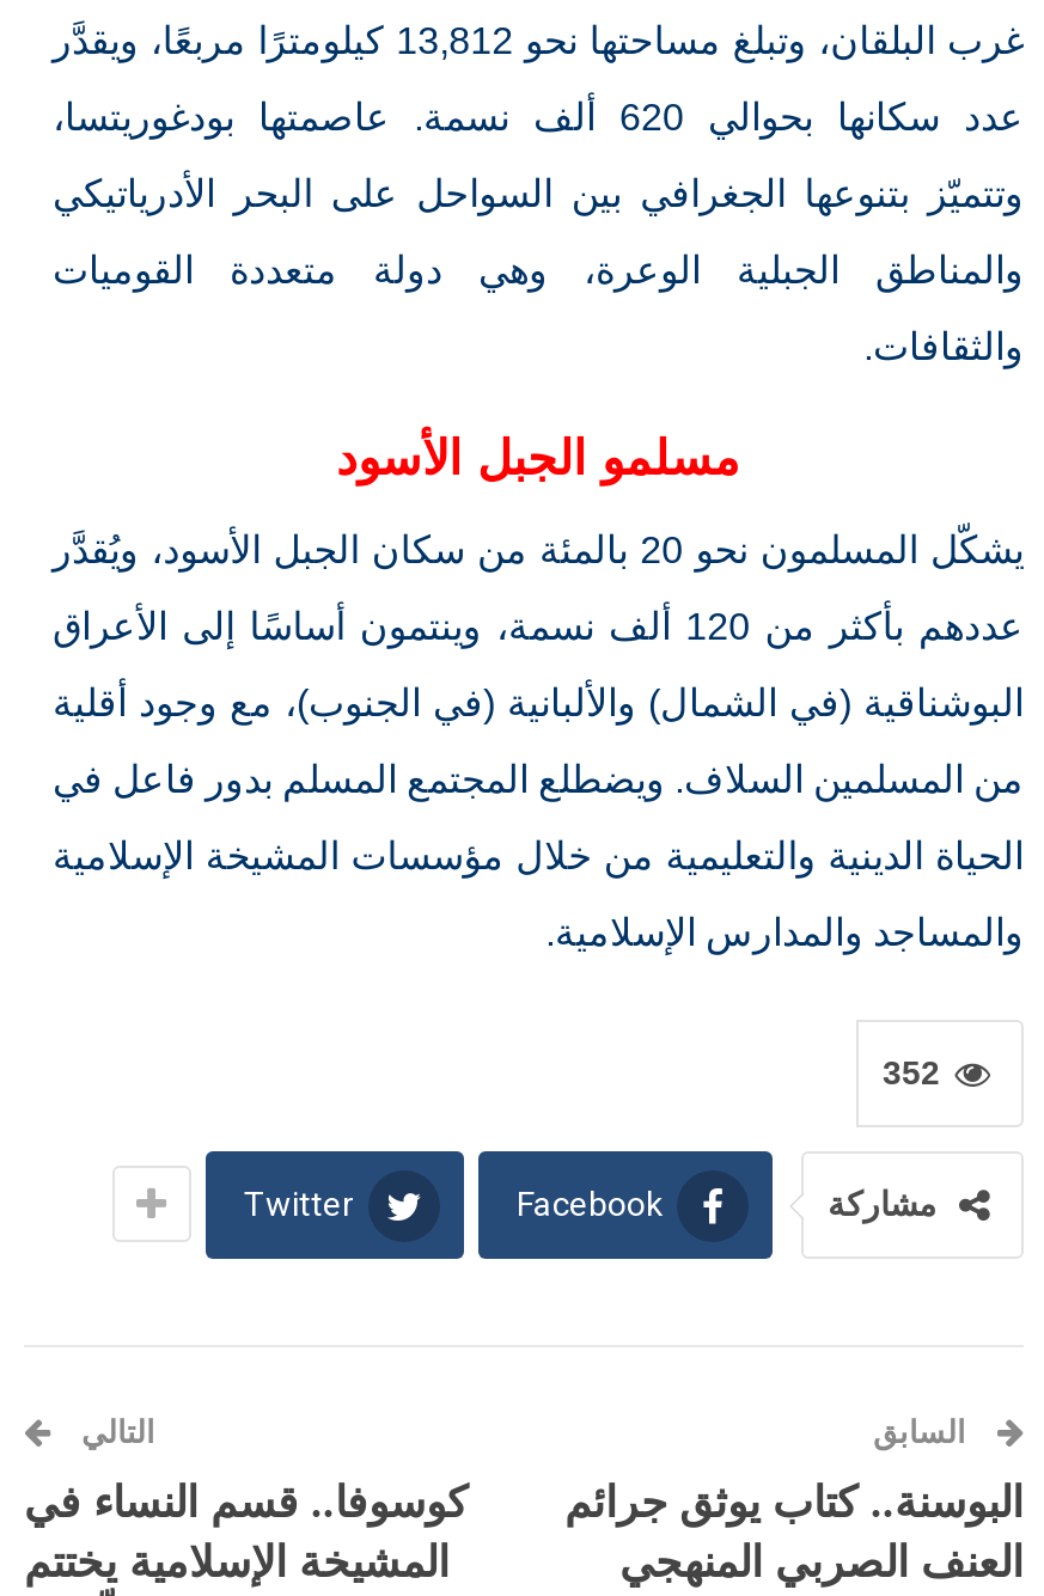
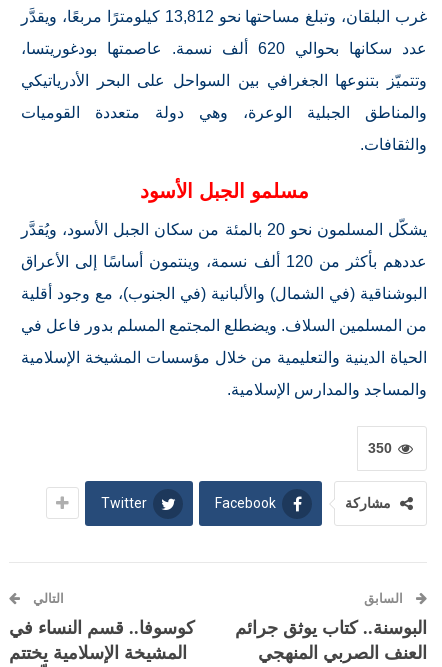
[883,1054,940,1092] 352 -> [368,440,392,456] 350

